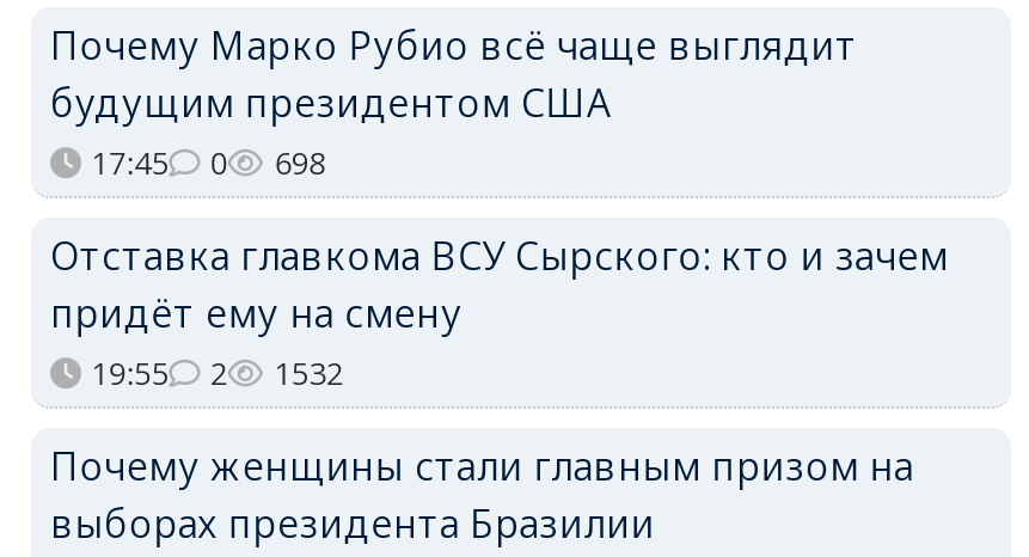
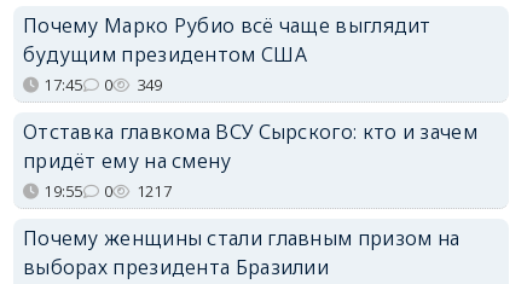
[92,141,327,184] 17:45 0 698 -> [44,74,163,95] 17:45 0 349
[211,351,228,394] 2 -> [104,180,113,202] 0
[274,351,344,394] 1532 -> [136,180,172,202] 1217

